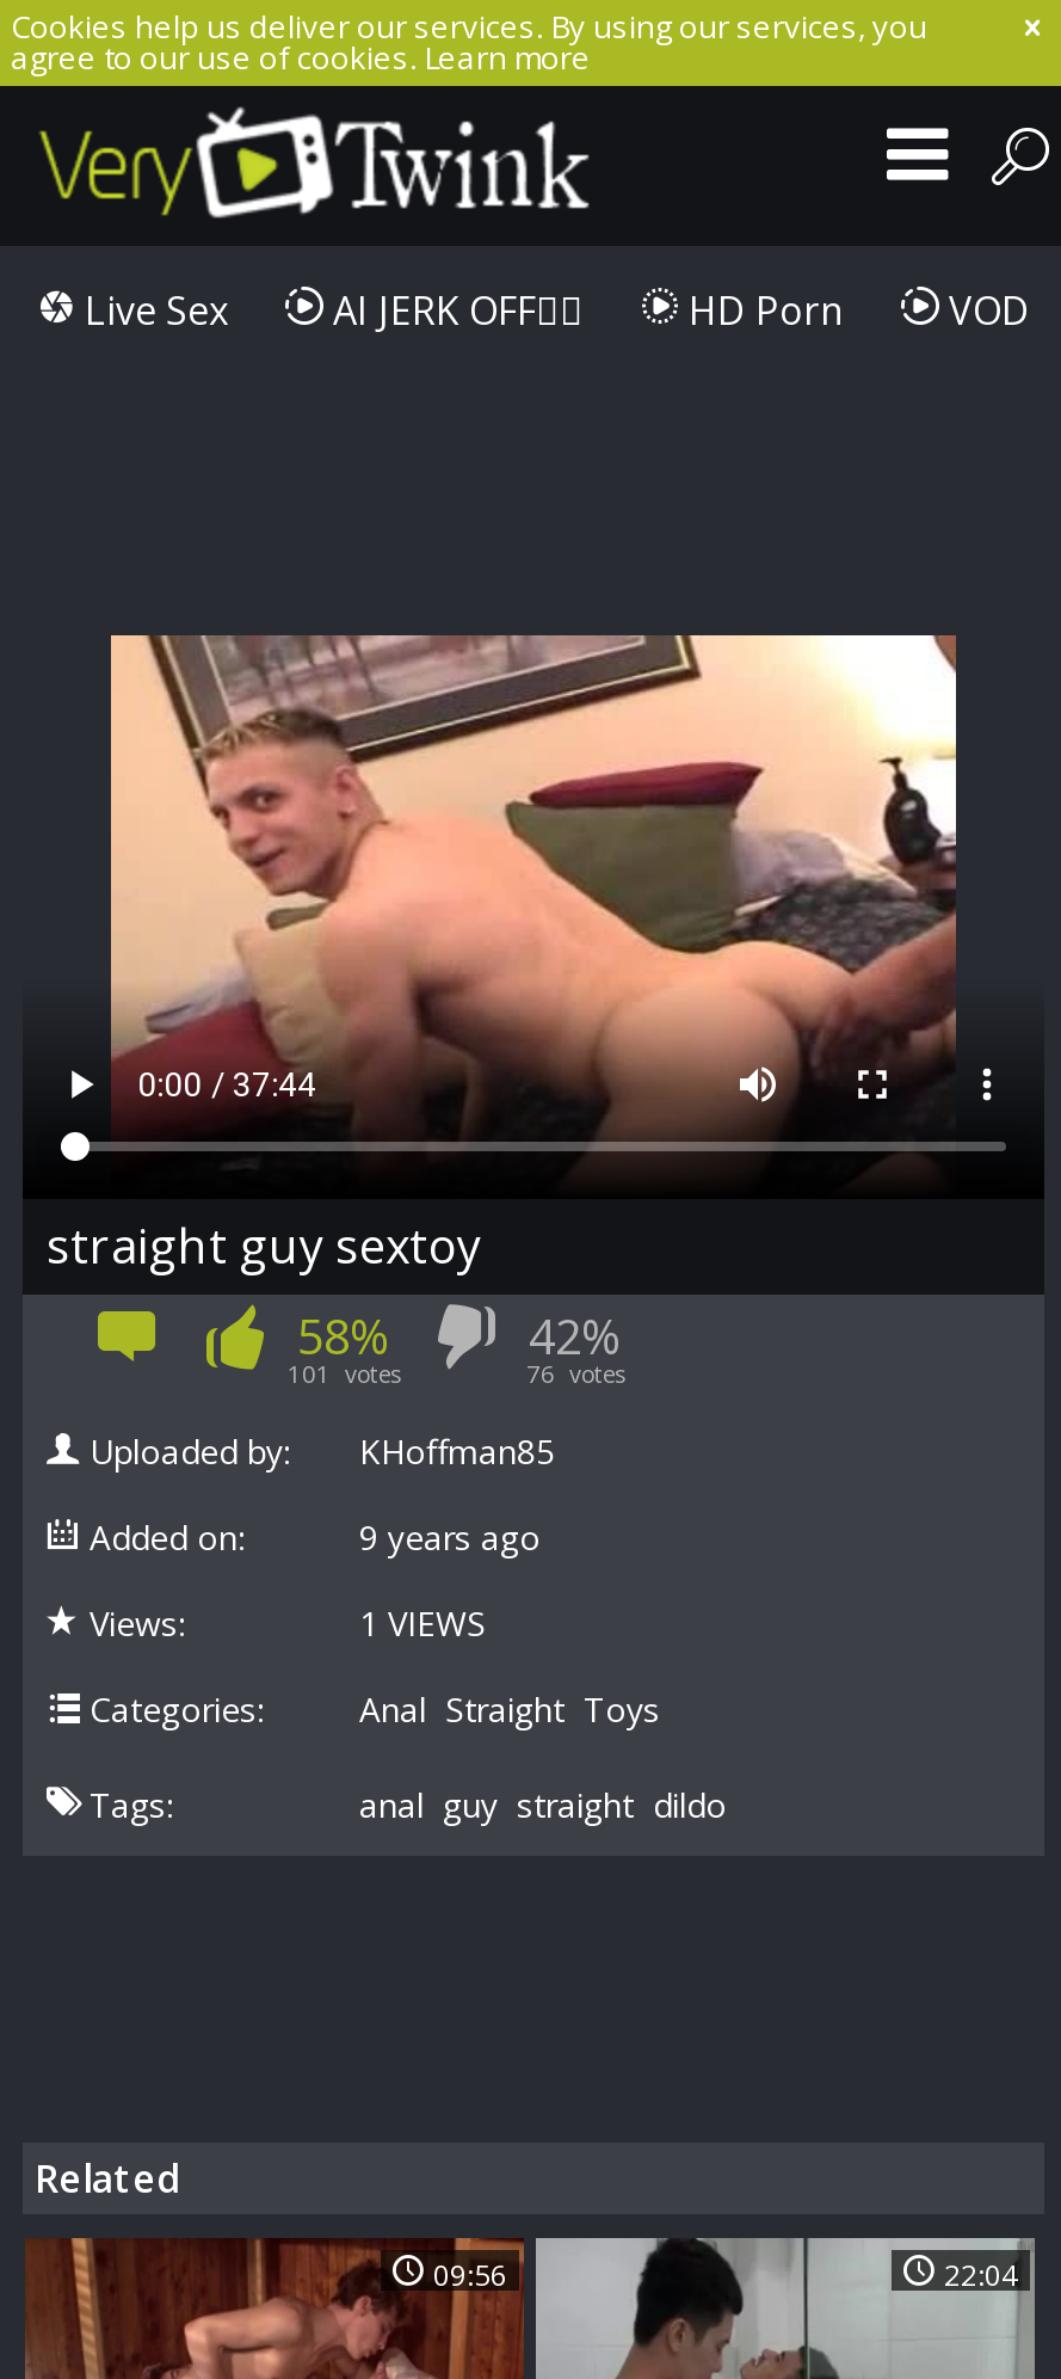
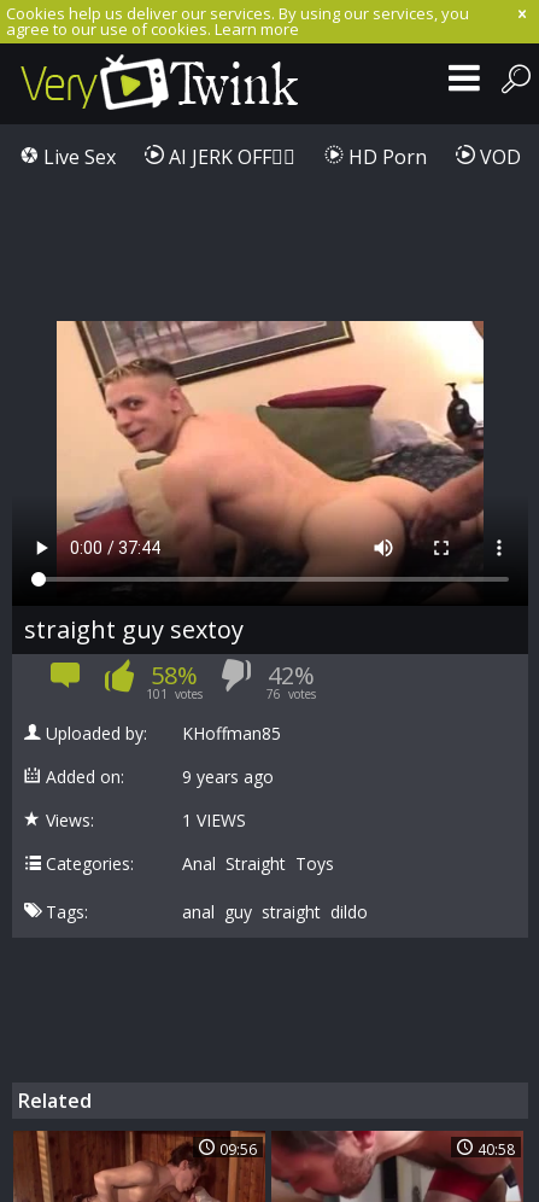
[944,2256,1018,2297] 22:04 -> [478,1140,515,1160] 40:58

